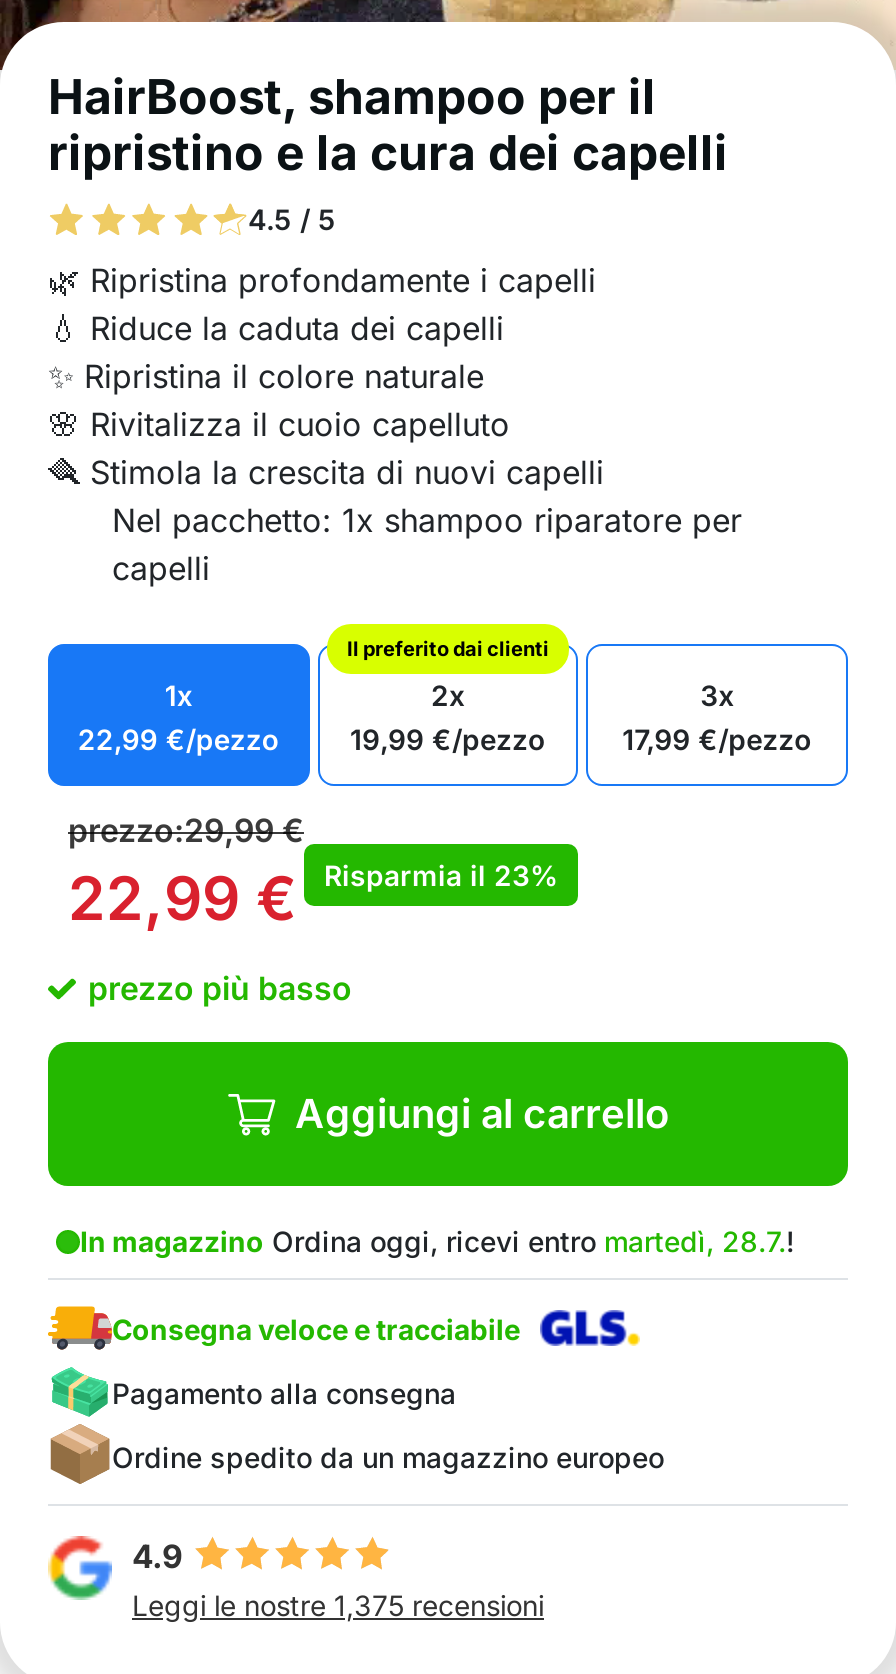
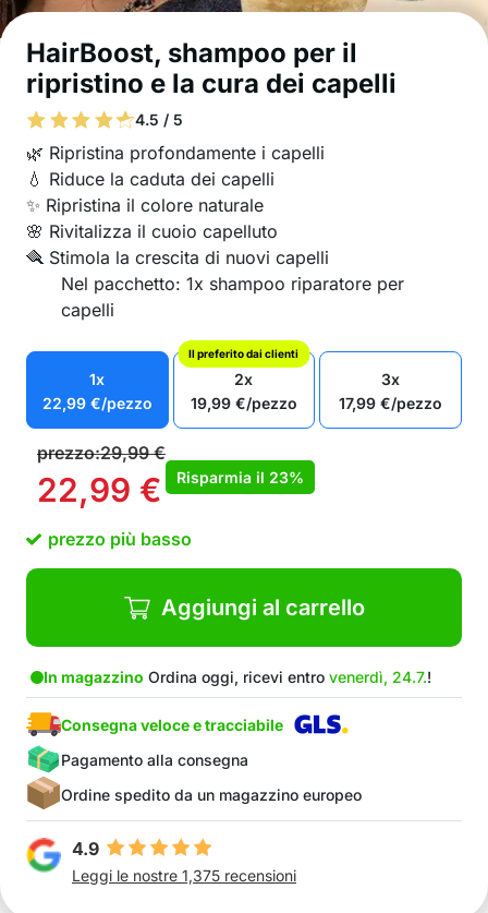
[80,1224,794,1258] In magazzino Ordina oggi, ricevi entro martedì, 28.7.! -> [44,668,431,686] In magazzino Ordina oggi, ricevi entro venerdì, 24.7.!

